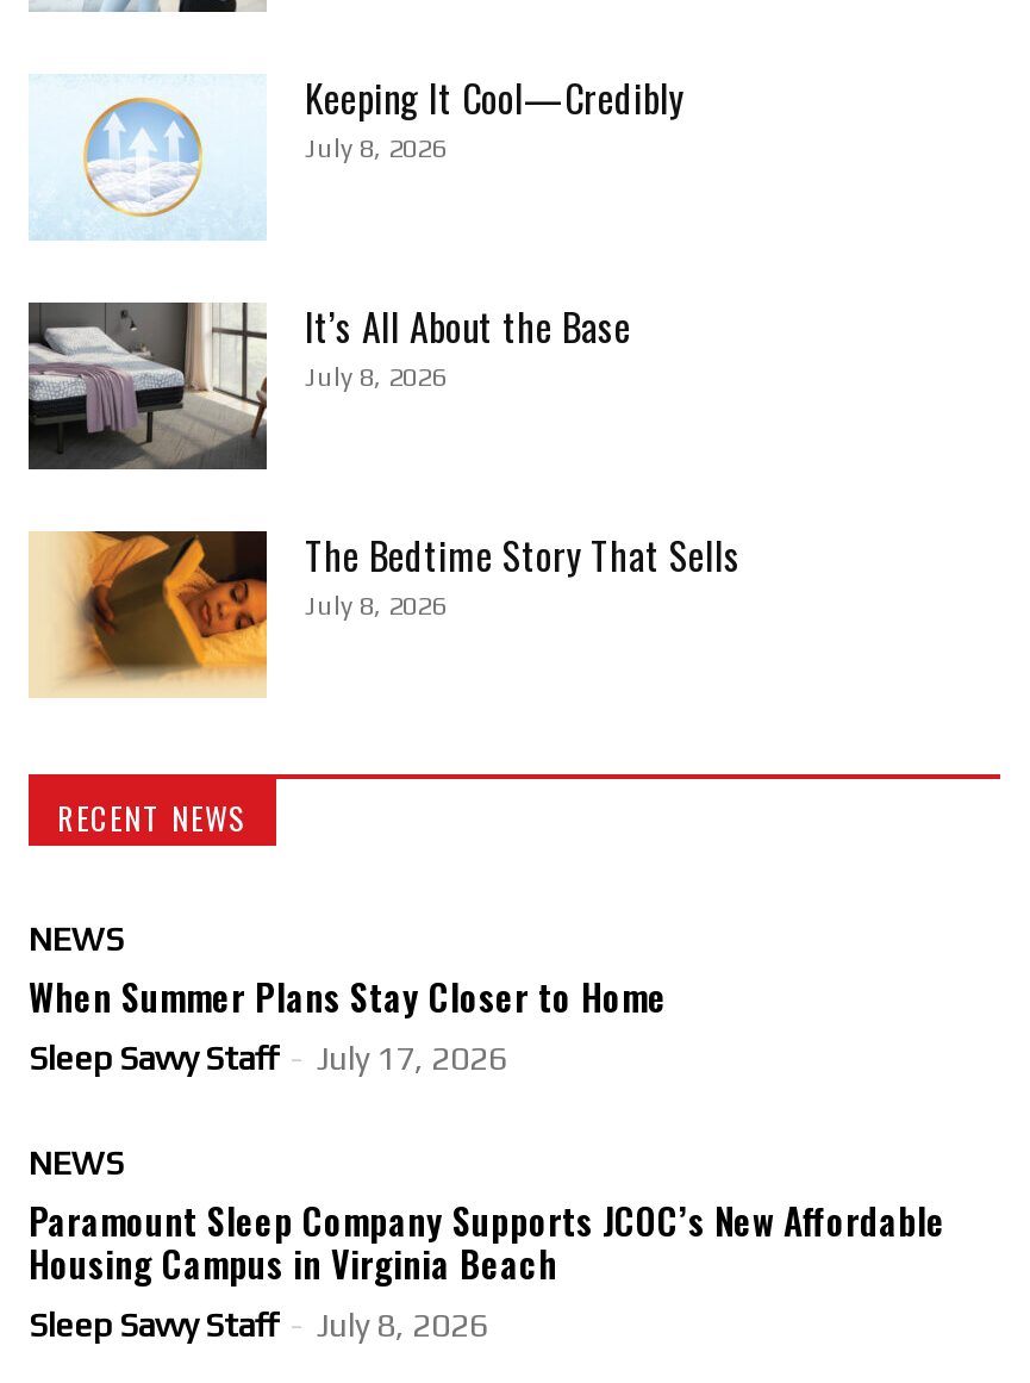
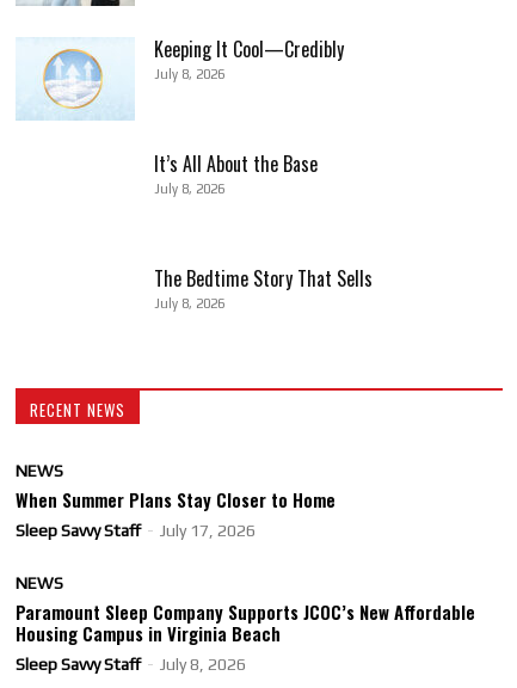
[26,300,269,472] [image] -> none
[29,529,269,698] [image] -> none

